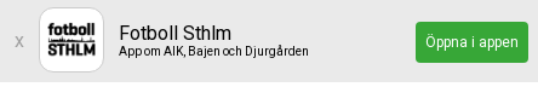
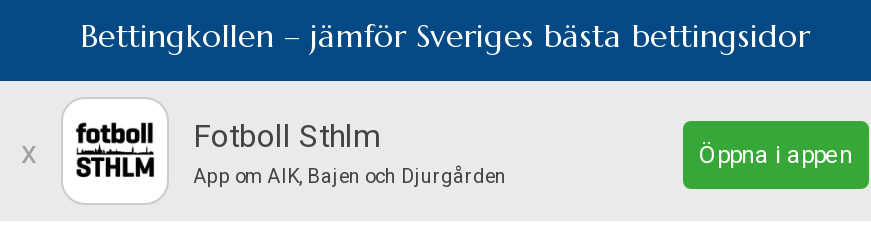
none -> [80,15,810,55] Bettingkollen – jämför Sveriges bästa bettingsidor

